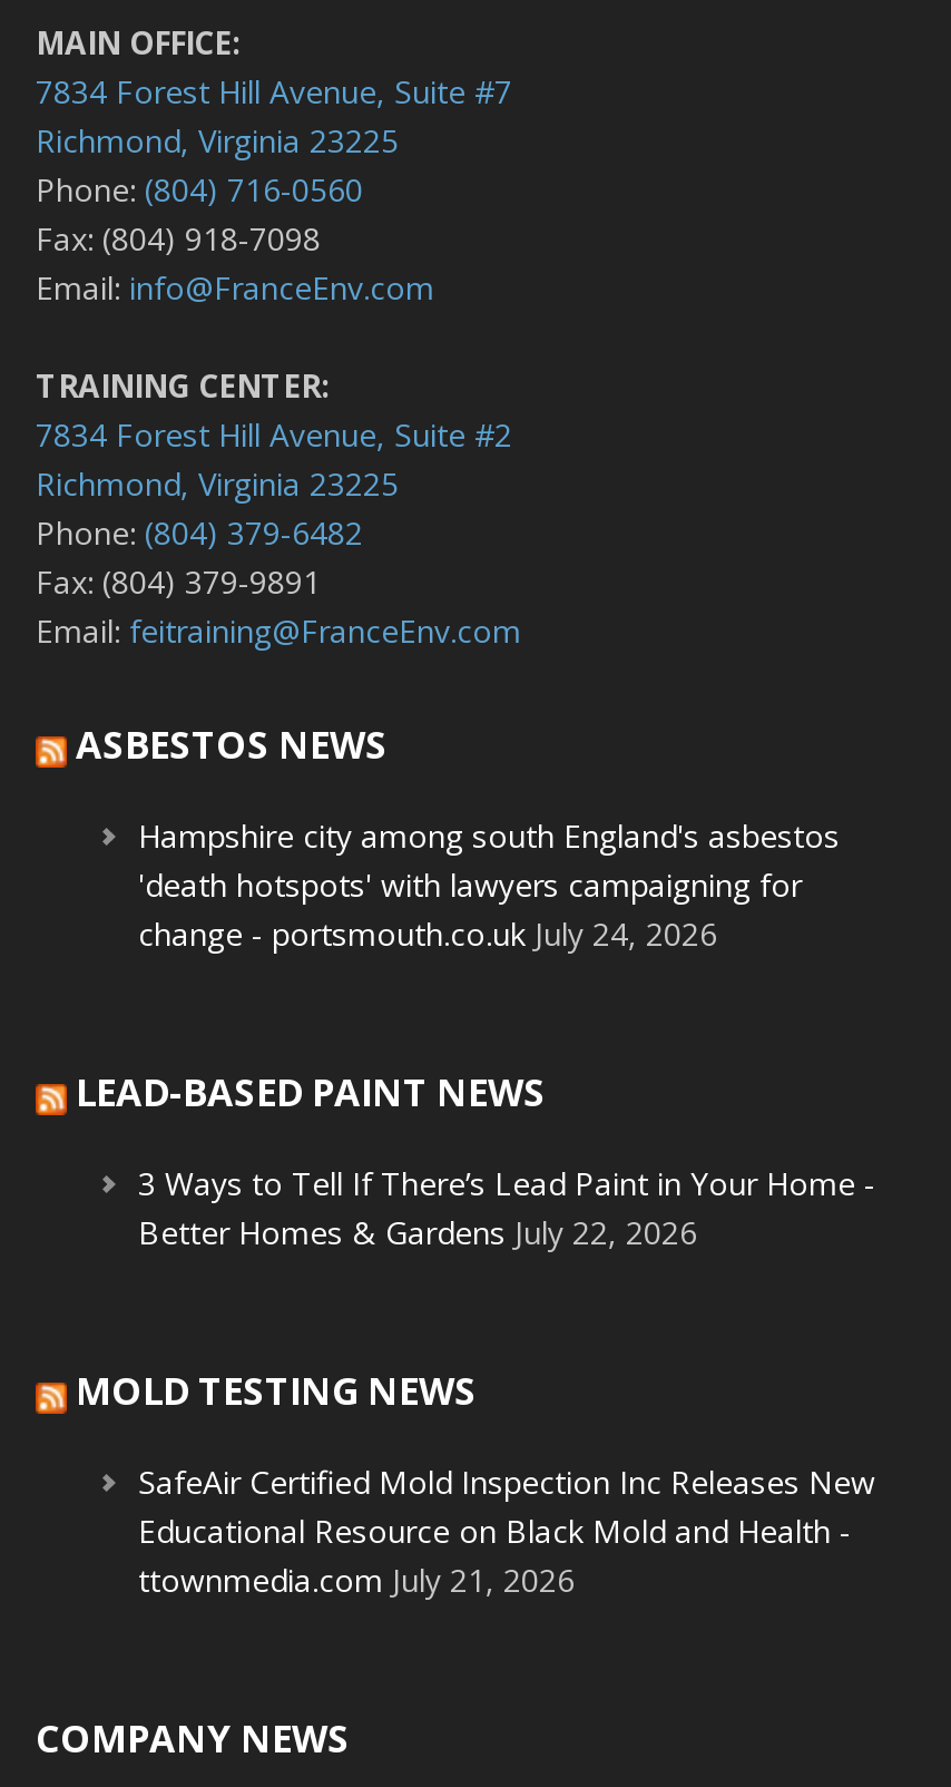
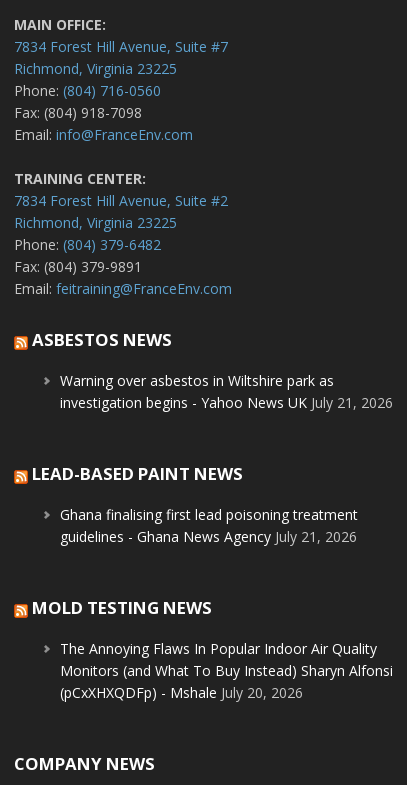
[138,814,840,955] Hampshire city among south England's asbestos | 'death hotspots' with lawyers campaigning for | change - portsmouth.co.uk July 24, 2026 -> [60,371,393,412] Warning over asbestos in Wiltshire park as | investigation begins - Yahoo News UK July 21, 2026
[138,1162,875,1253] 3 Ways to Tell If There’s Lead Paint in Your Home - | Better Homes & Gardens July 22, 2026 -> [60,505,358,546] Ghana finalising first lead poisoning treatment | guidelines - Ghana News Agency July 21, 2026
[138,1461,875,1601] SafeAir Certified Mold Inspection Inc Releases New | Educational Resource on Black Mold and Health - | ttownmedia.com July 21, 2026 -> [60,639,393,702] The Annoying Flaws In Popular Indoor Air Quality | Monitors (and What To Buy Instead) Sharyn Alfonsi | (pCxXHXQDFp) - Mshale July 20, 2026

